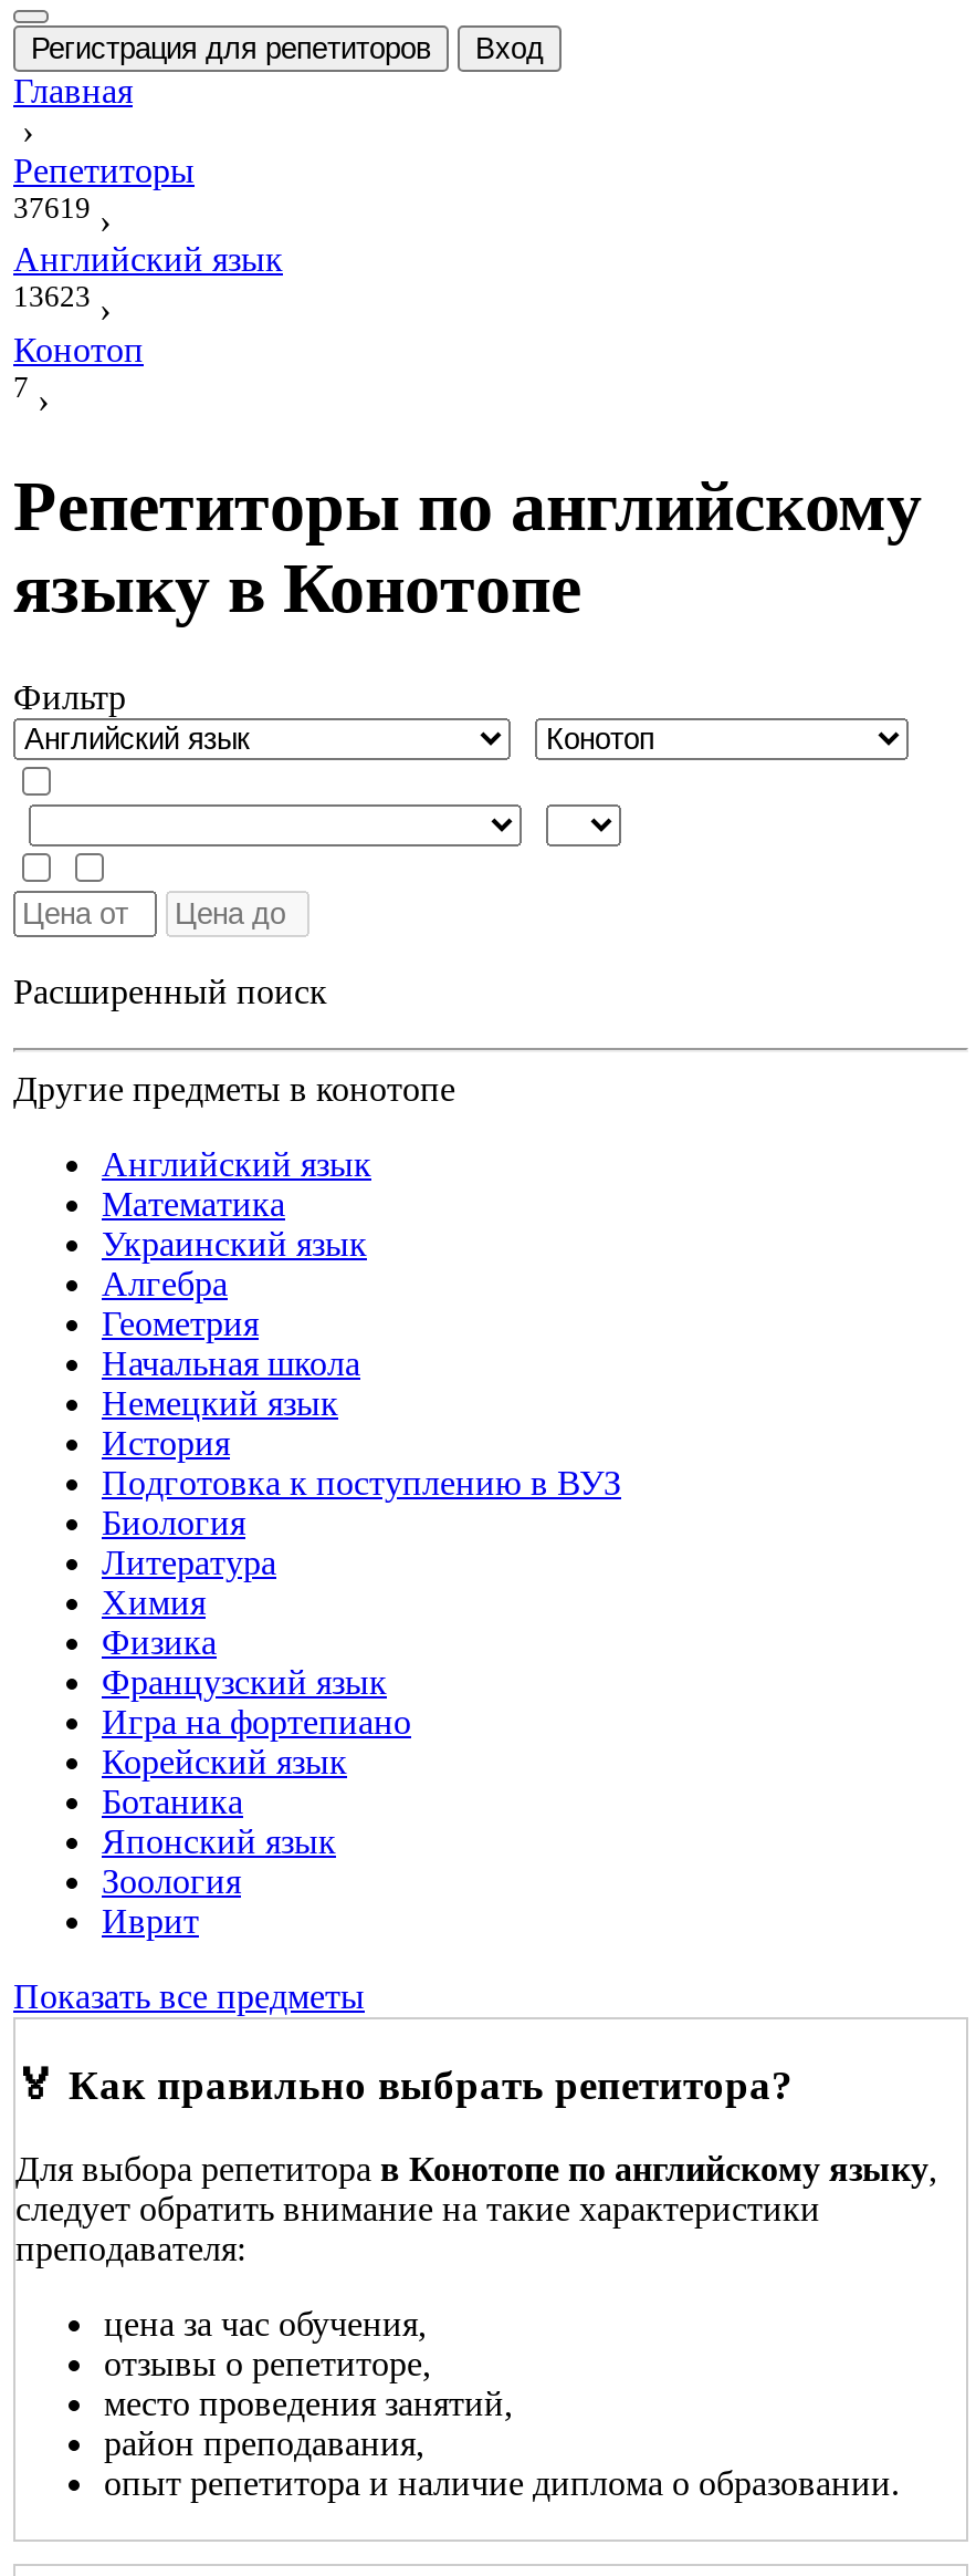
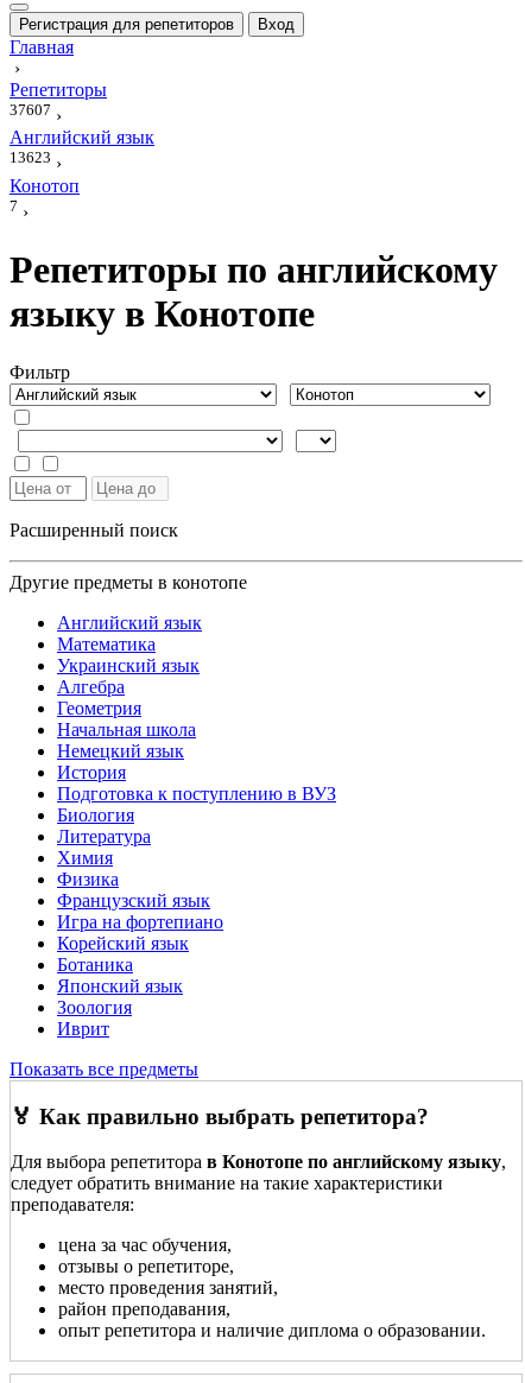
[13,191,119,239] 37619 › -> [10,101,67,126] 37607 ›

